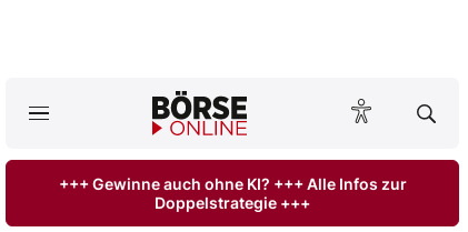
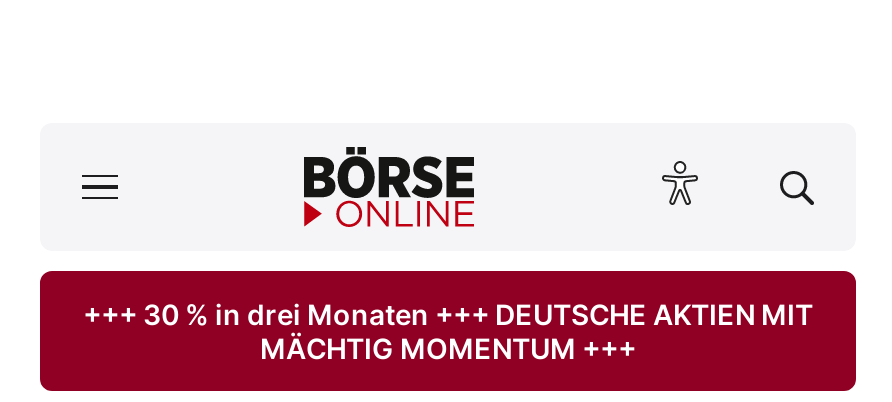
[58,174,406,212] +++ Gewinne auch ohne KI? +++ Alle Infos zur | Doppelstrategie +++ -> [83,297,813,365] +++ 30 % in drei Monaten +++ DEUTSCHE AKTIEN MIT | MÄCHTIG MOMENTUM +++

